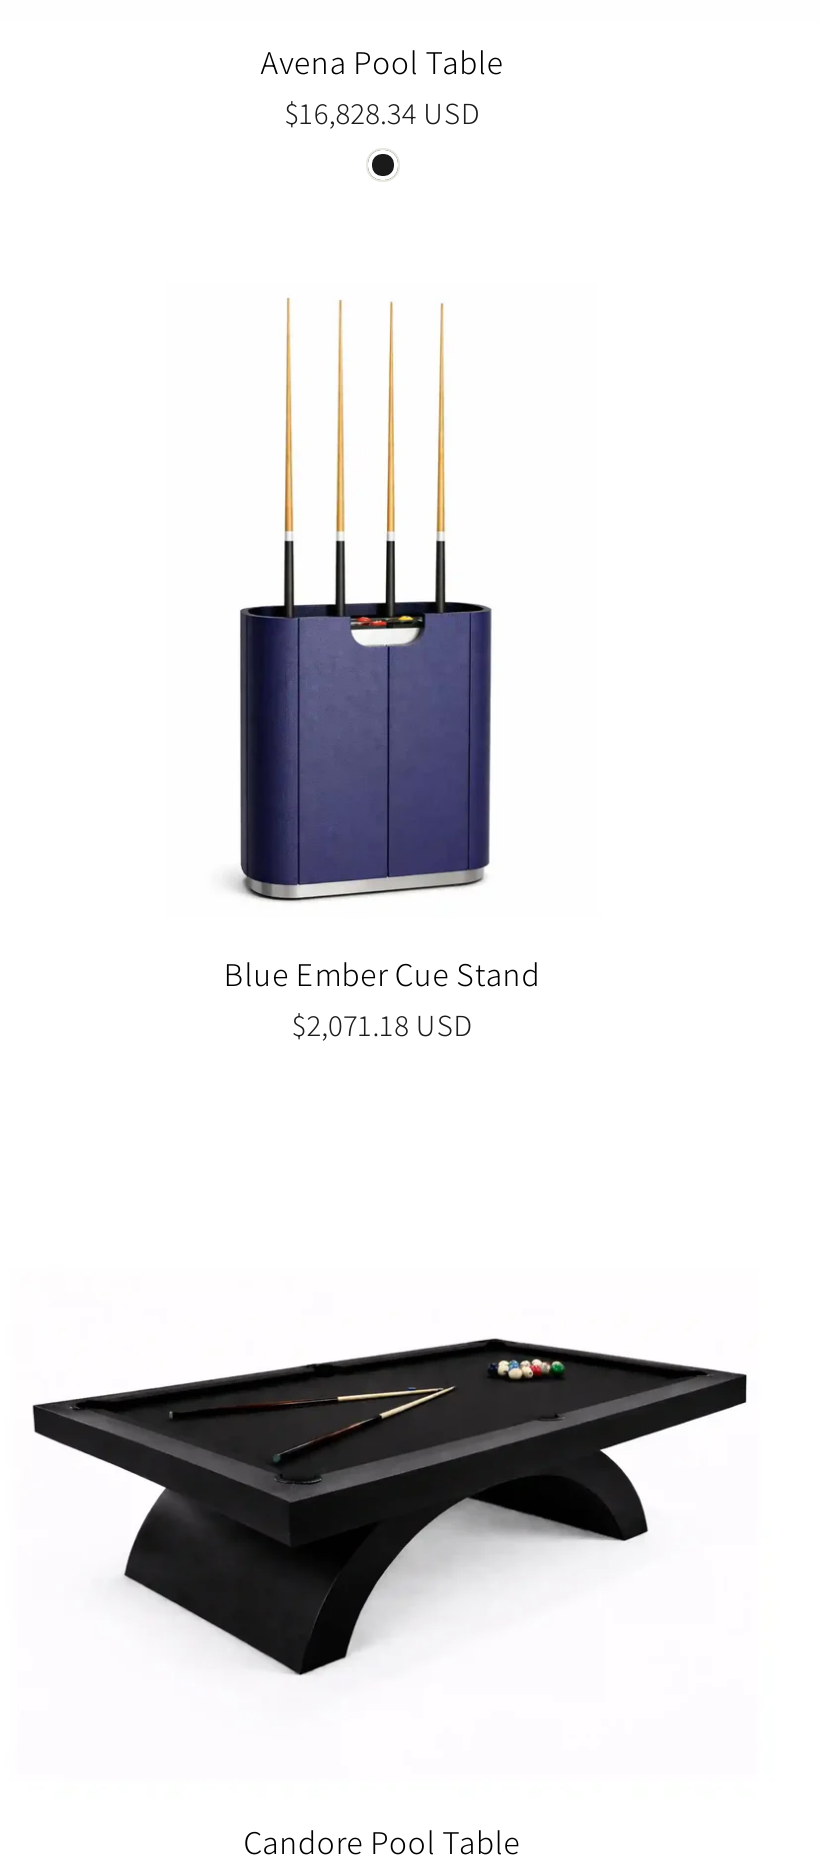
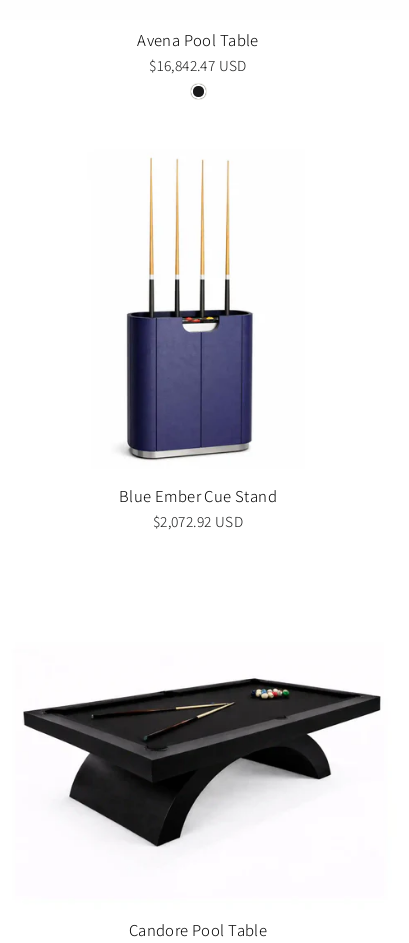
[284,91,480,131] $16,828.34 USD -> [149,54,247,74] $16,842.47 USD
[292,1003,472,1043] $2,071.18 USD -> [153,510,243,530] $2,072.92 USD

